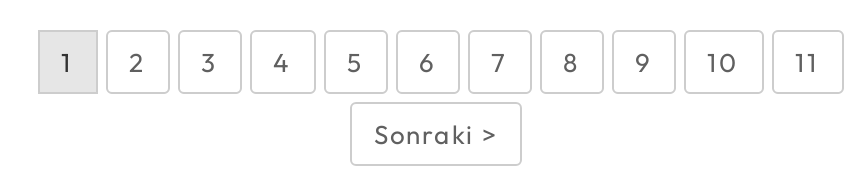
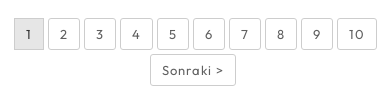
[795,47,819,79] 11 -> none

